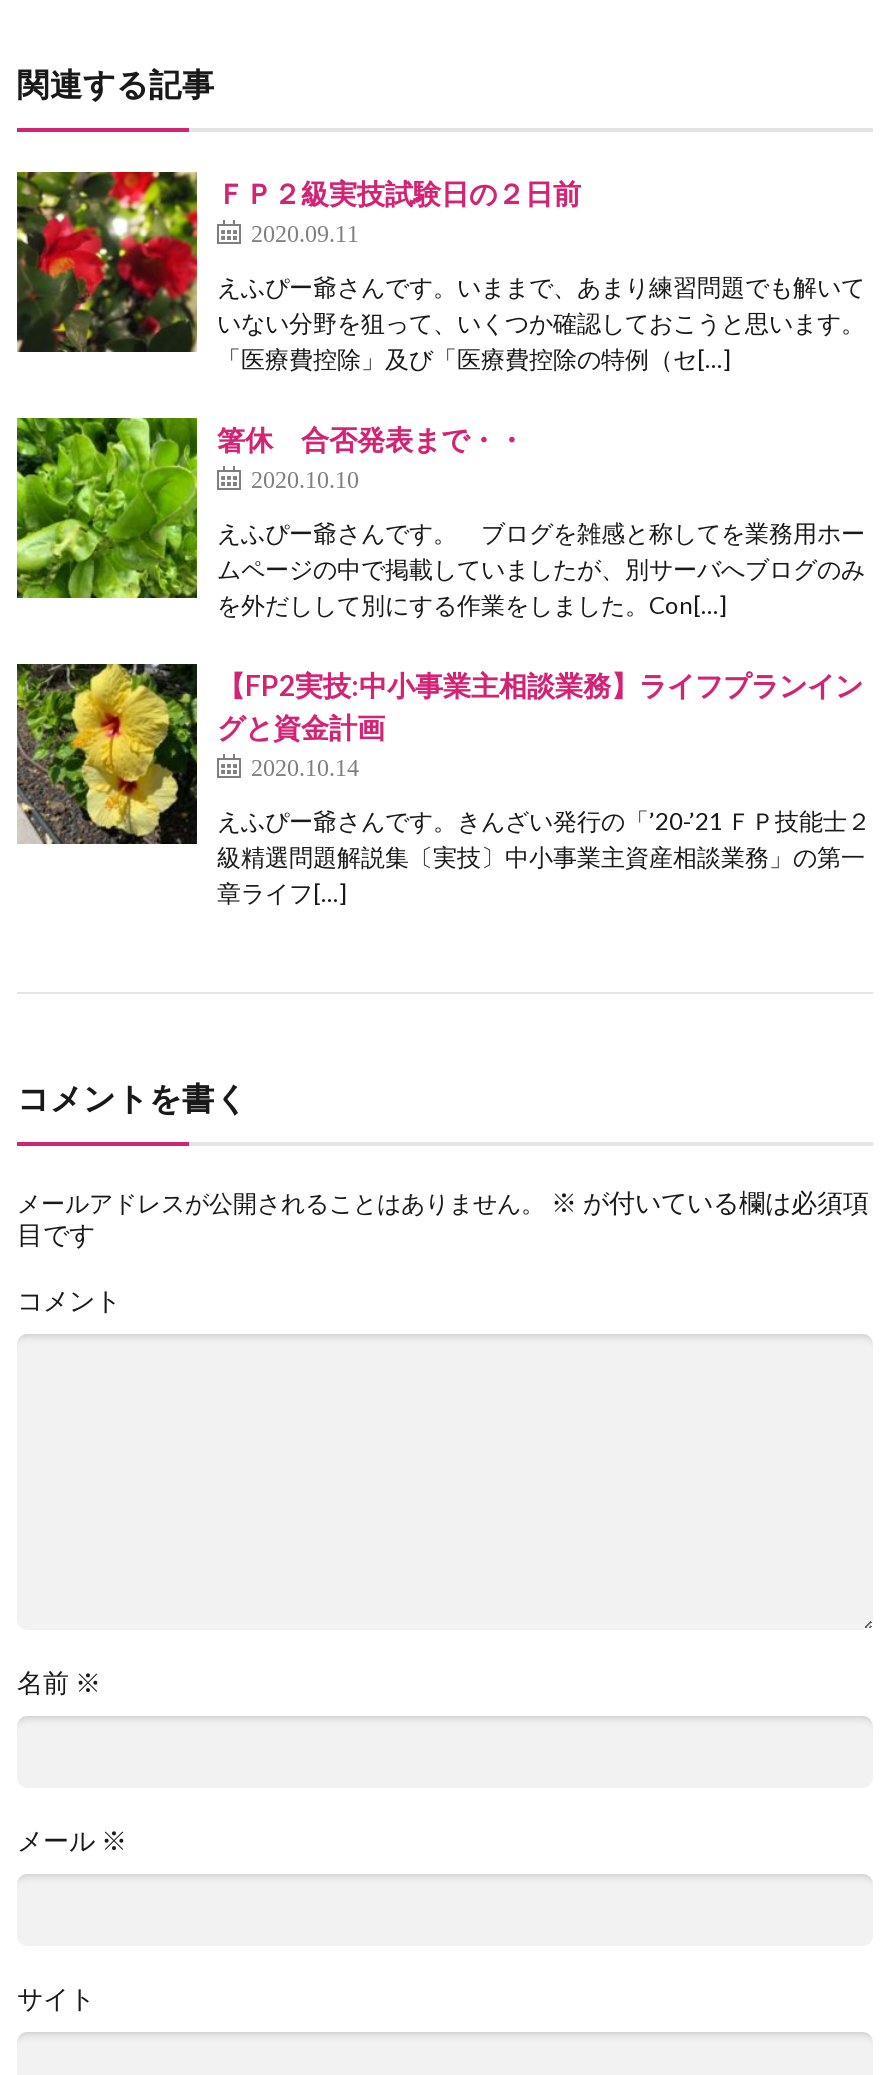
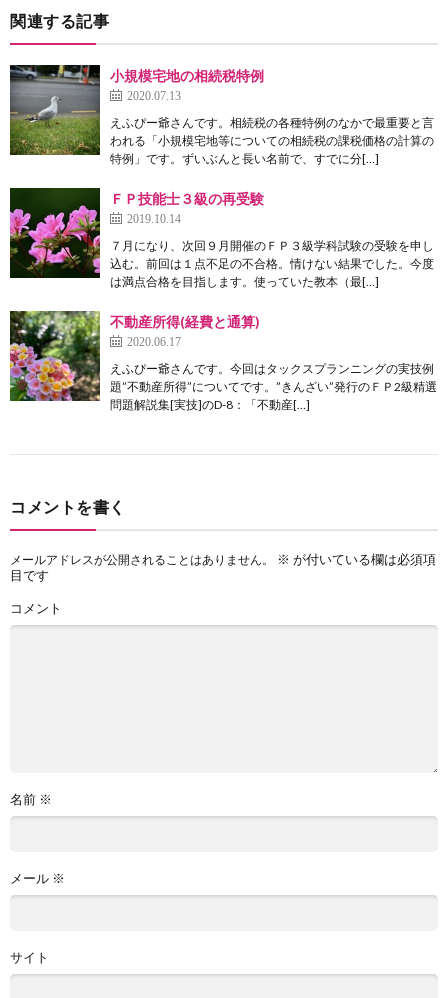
[15,170,581,354] [image] | ＦＰ２級実技試験日の２日前 | 2020.09.11 -> [10,64,264,156] [image] | 小規模宅地の相続税特例 | 2020.07.13
[217,271,865,373] えふぴー爺さんです。いままで、あまり練習問題でも解いて | いない分野を狙って、いくつか確認しておこうと思います。 | 「医療費控除」及び「医療費控除の特例（セ[…] -> [110,115,434,166] えふぴー爺さんです。相続税の各種特例のなかで最重要と言 | われる「小規模宅地等についての相続税の課税価格の計算の | 特例」です。ずいぶんと長い名前で、すでに分[…]
[15,416,525,600] [image] | 箸休 合否発表まで・・ | 2020.10.10 -> [9,187,264,279] [image] | ＦＰ技能士３級の再受験 | 2019.10.14
[217,517,865,619] えふぴー爺さんです。 ブログを雑感と称してを業務用ホー | ムページの中で掲載していましたが、別サーバへブログのみ | を外だしして別にする作業をしました。Con[…] -> [110,238,434,289] ７月になり、次回９月開催のＦＰ３級学科試験の受験を申し | 込む。前回は１点不足の不合格。情けない結果でした。今度 | は満点合格を目指します。使っていた教本（最[…]
[15,662,863,846] [image] | 【FP2実技:中小事業主相談業務】ライフプランイン | グと資金計画 | 2020.10.14 -> [9,310,260,402] [image] | 不動産所得(経費と通算) | 2020.06.17
[217,805,871,907] えふぴー爺さんです。きんざい発行の「’20-’21 ＦＰ技能士２ | 級精選問題解説集〔実技〕中小事業主資産相談業務」の第一 | 章ライフ[…] -> [110,361,437,412] えふぴー爺さんです。今回はタックスプランニングの実技例 | 題”不動産所得”についてです。”きんざい”発行のＦＰ2級精選 | 問題解説集[実技]のD-8：「不動産[…]

